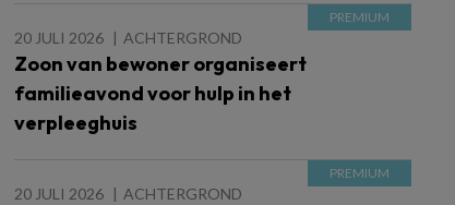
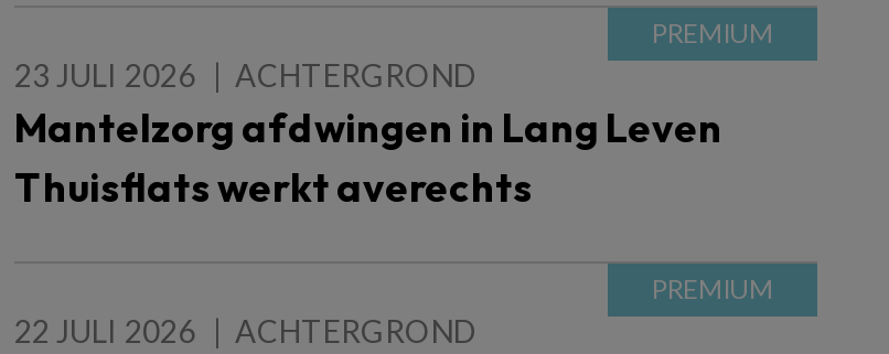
[14,28,242,47] 20 JULI 2026 ACHTERGROND -> [14,56,475,93] 23 JULI 2026 ACHTERGROND
[14,51,307,135] Zoon van bewoner organiseert | familieavond voor hulp in het | verpleeghuis -> [14,102,722,212] Mantelzorg afdwingen in Lang Leven | Thuisflats werkt averechts
[14,184,242,202] 20 JULI 2026 ACHTERGROND -> [14,311,475,349] 22 JULI 2026 ACHTERGROND

